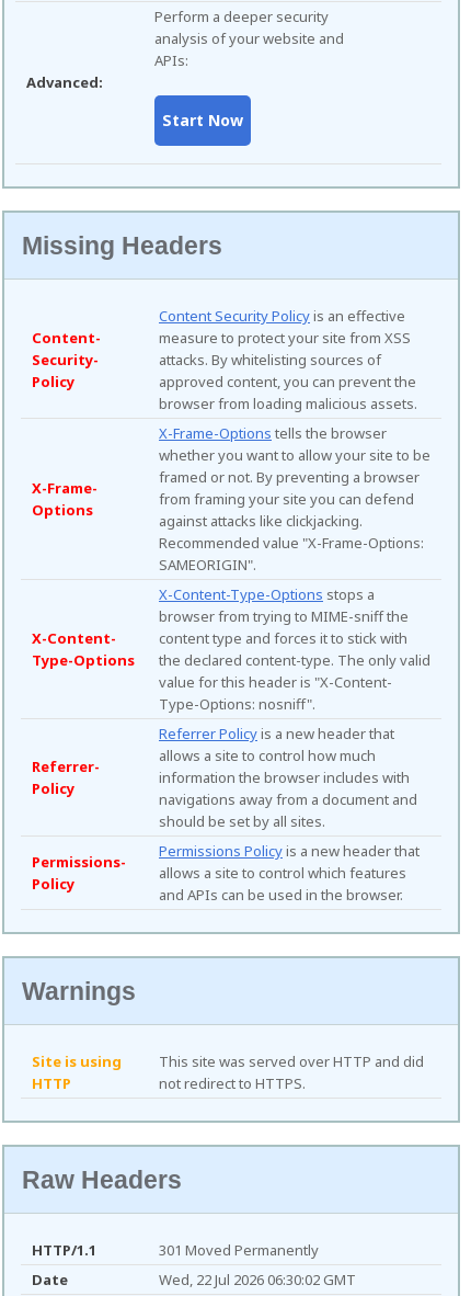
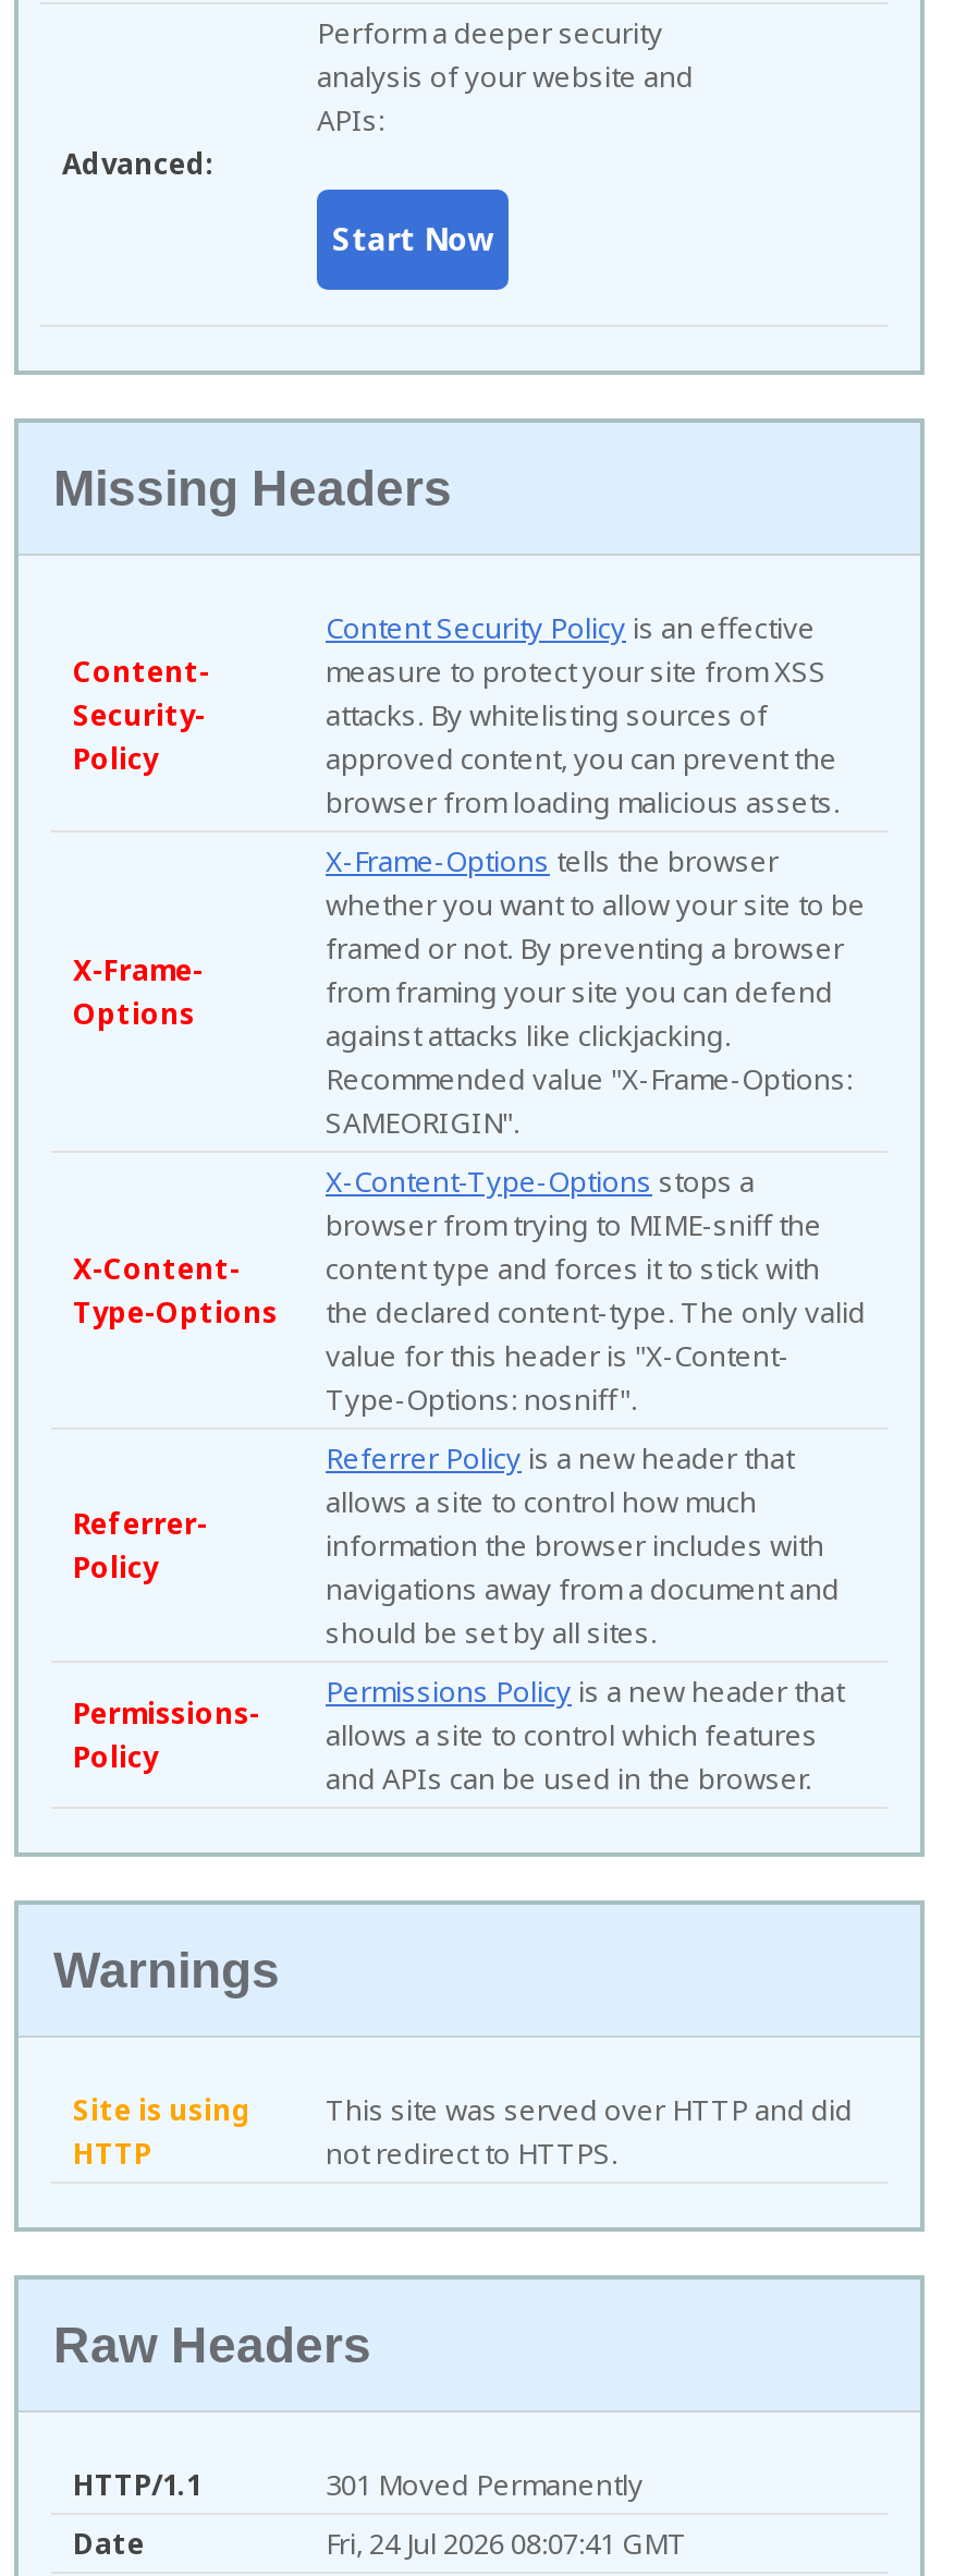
[159,1270,356,1290] Wed, 22 Jul 2026 06:30:02 GMT -> [326,2525,687,2564] Fri, 24 Jul 2026 08:07:41 GMT

